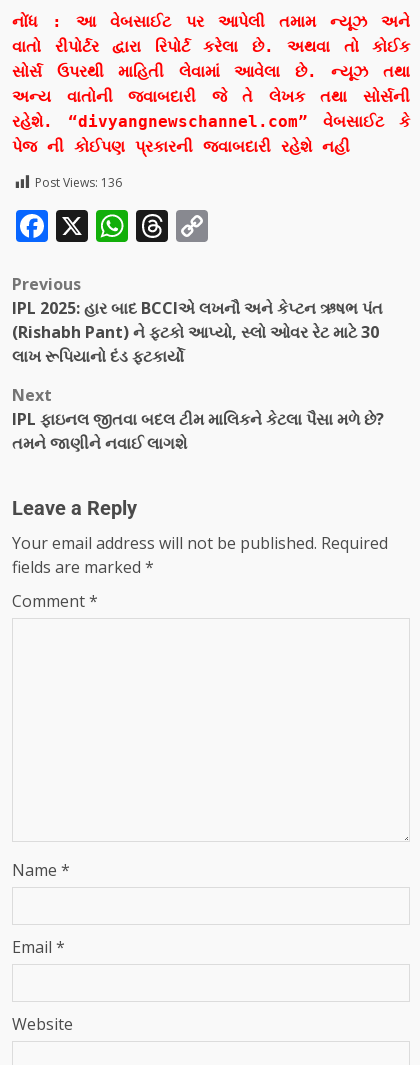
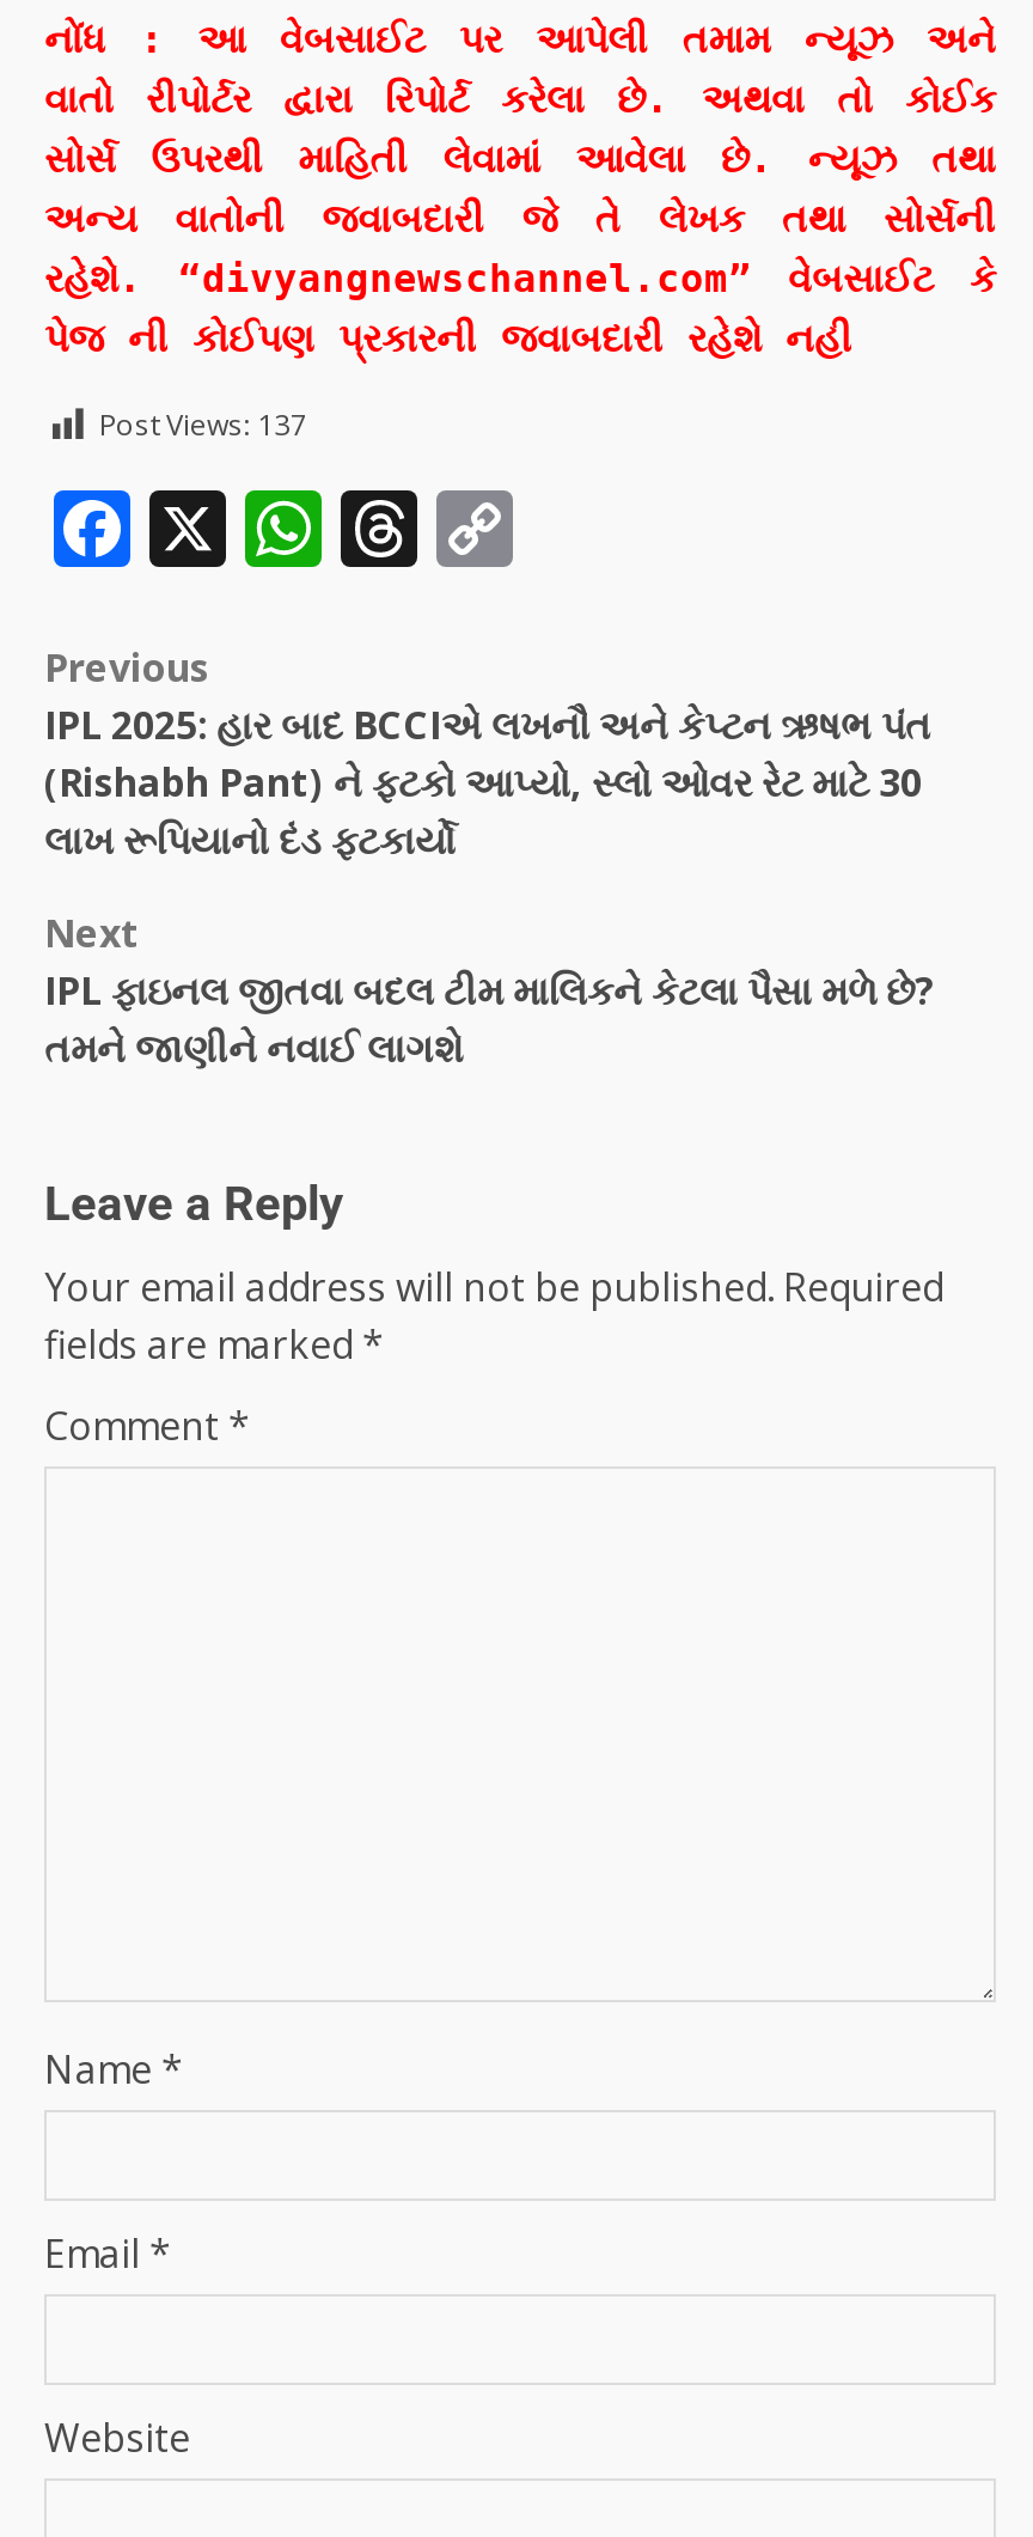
[35,175,122,192] Post Views: 136 -> [99,406,307,447] Post Views: 137

